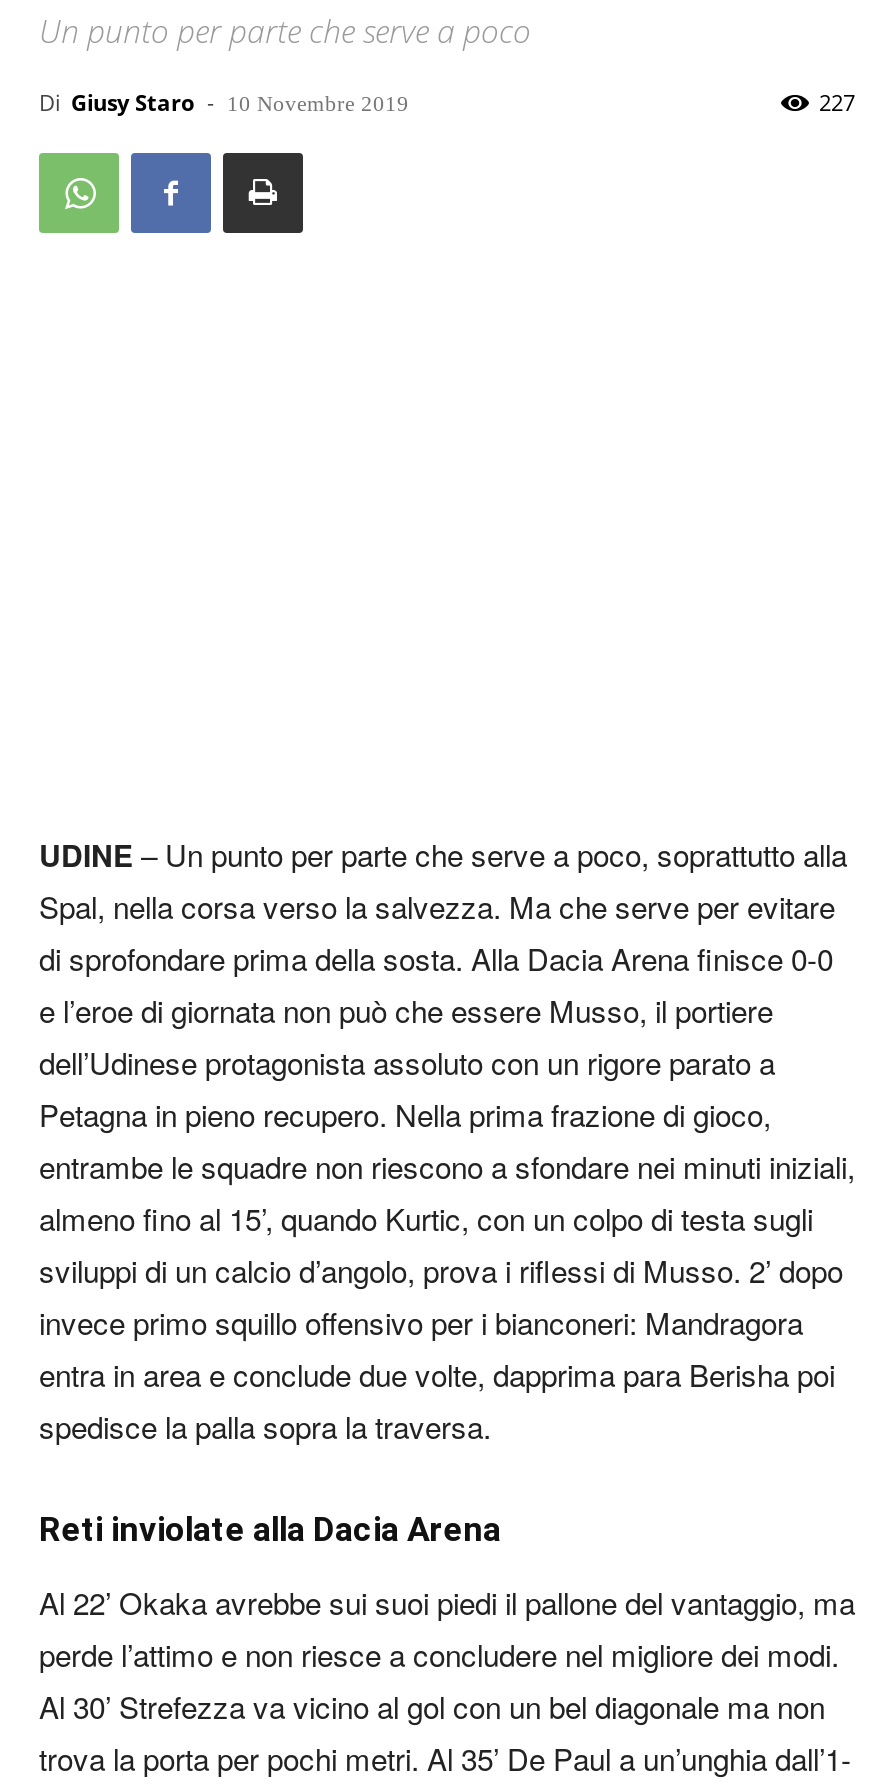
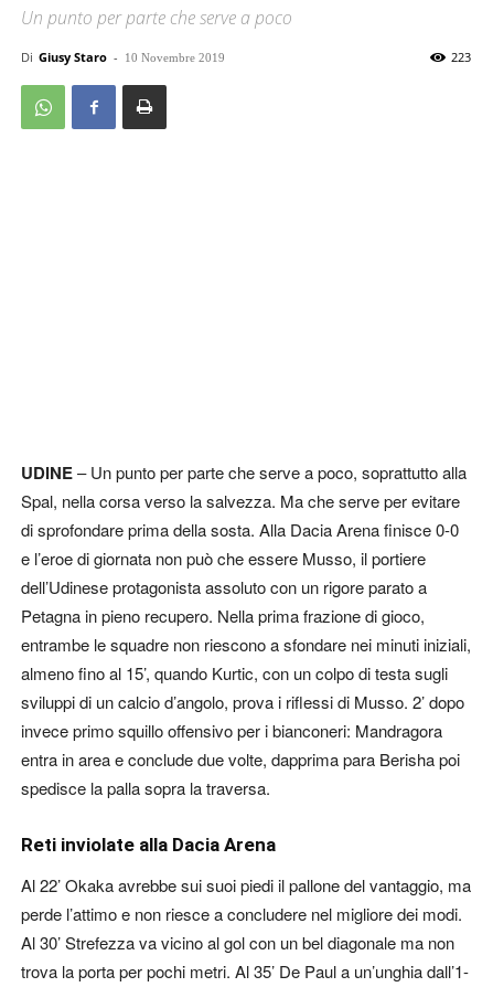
[819,87,855,117] 227 -> [451,49,471,65] 223

